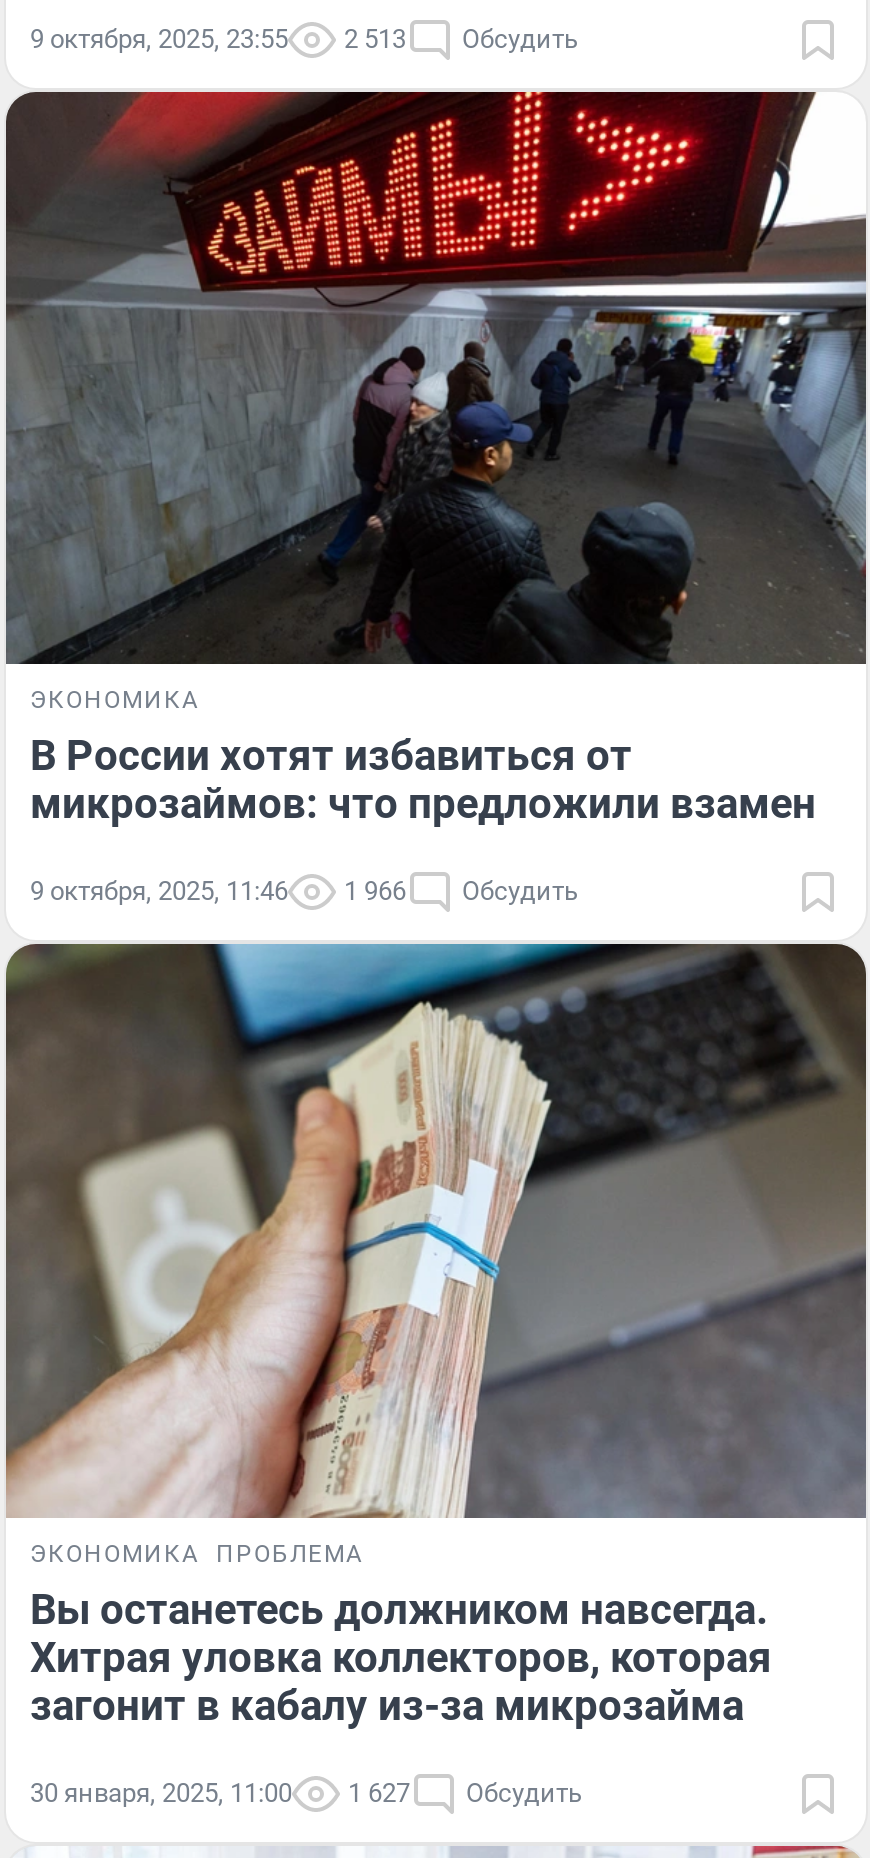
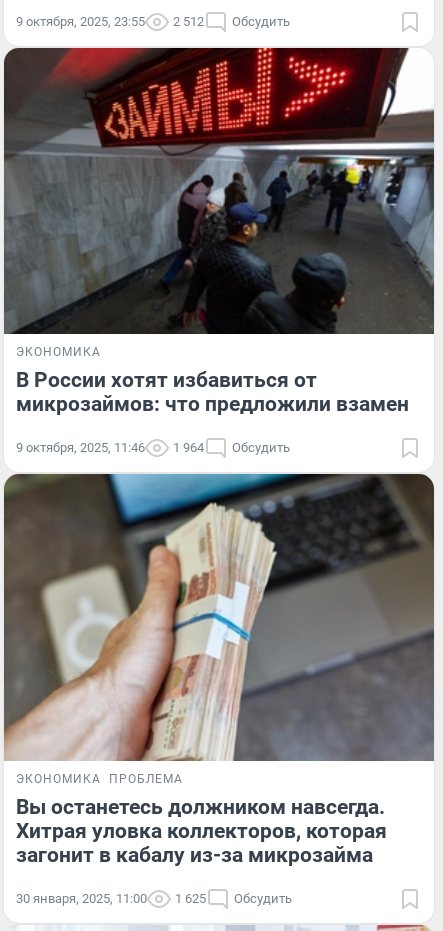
[30,23,578,53] 9 октября, 2025, 23:55 2 513 Обсудить -> [16,14,290,29] 9 октября, 2025, 23:55 2 512 Обсудить
[30,877,578,907] 9 октября, 2025, 11:46 1 966 Обсудить -> [16,440,290,455] 9 октября, 2025, 11:46 1 964 Обсудить
[30,1778,582,1808] 30 января, 2025, 11:00 1 627 Обсудить -> [16,891,292,906] 30 января, 2025, 11:00 1 625 Обсудить

